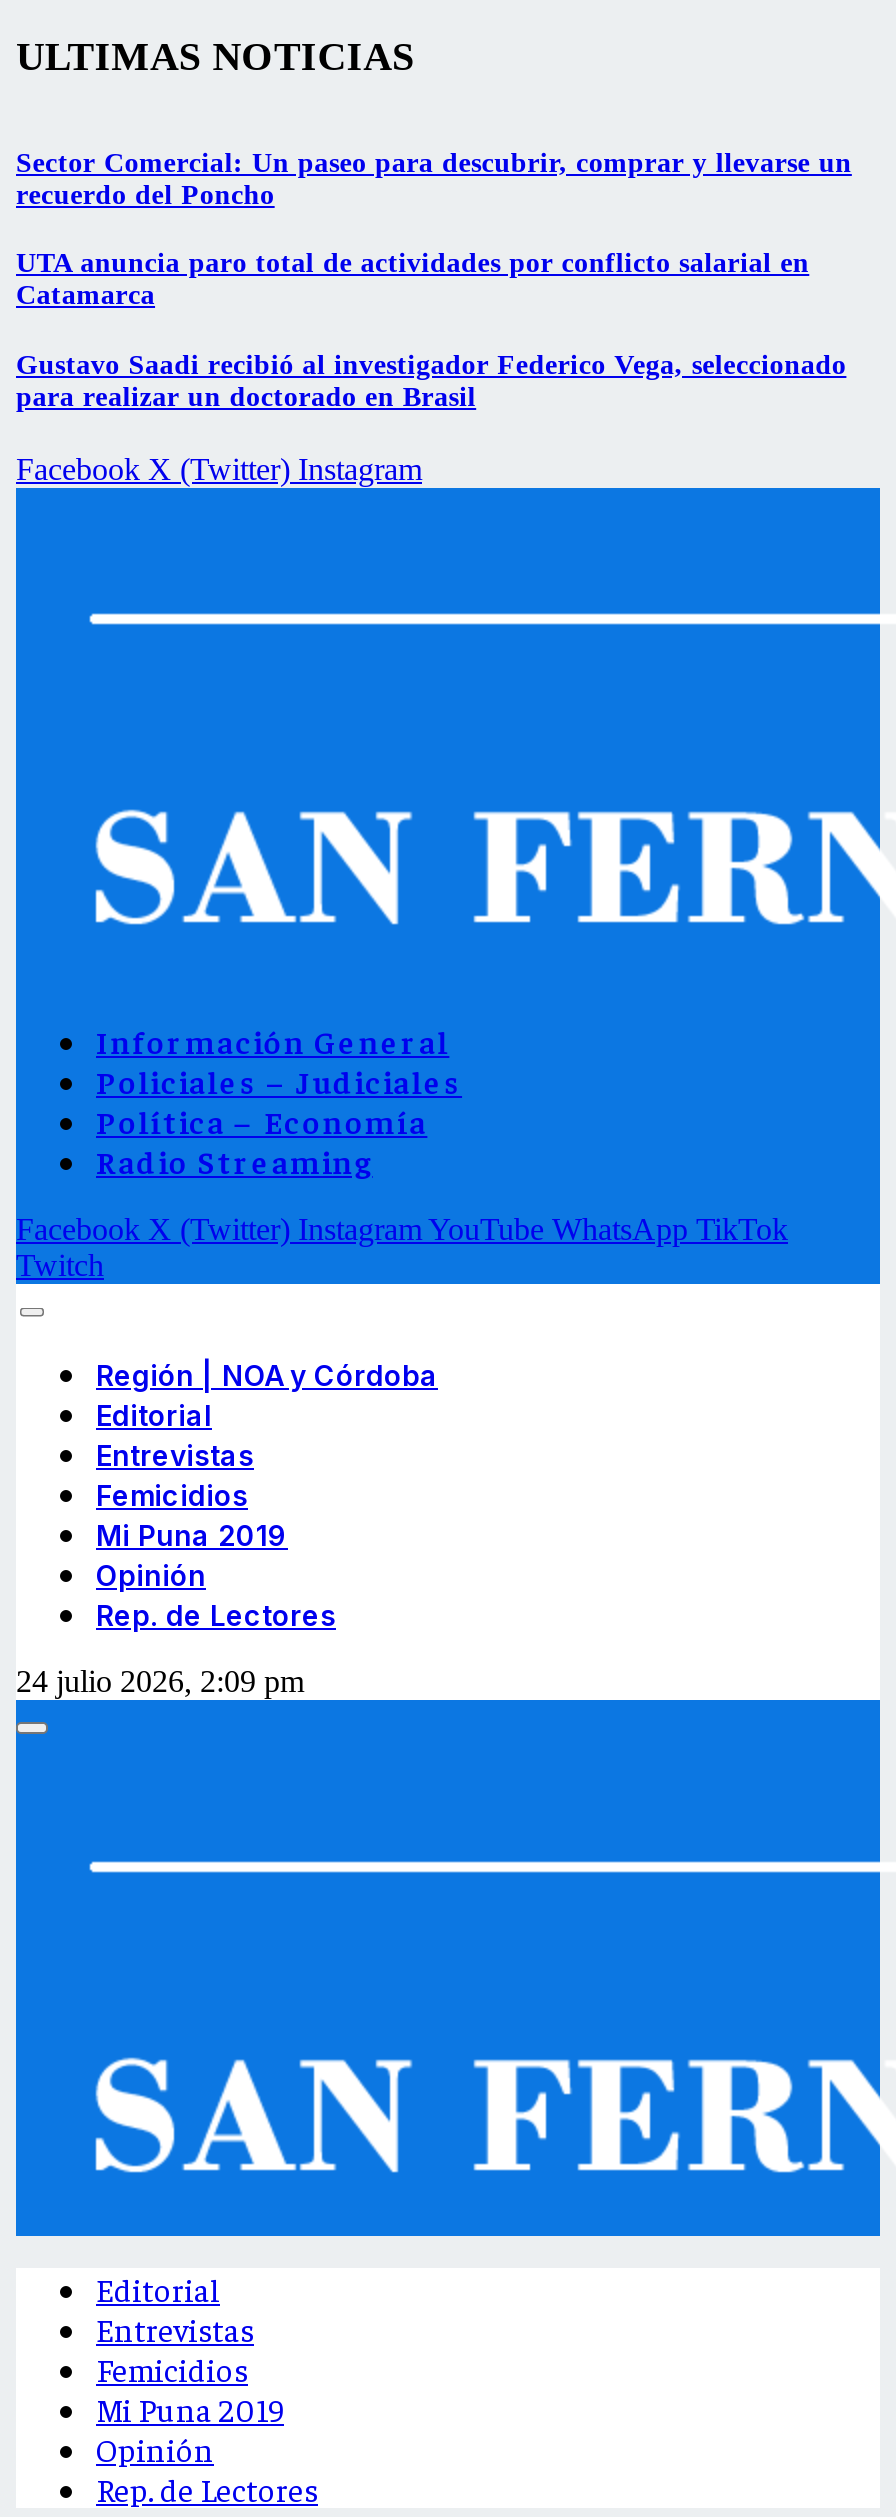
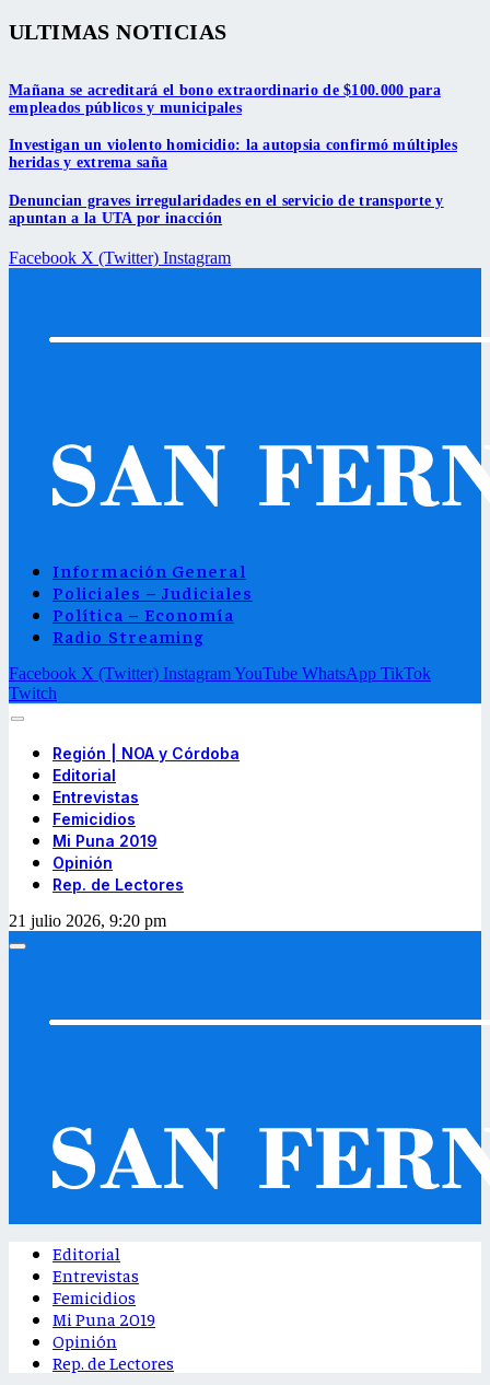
[16,148,852,210] Sector Comercial: Un paseo para descubrir, comprar y llevarse un | recuerdo del Poncho -> [9,82,441,116] Mañana se acreditará el bono extraordinario de $100.000 para | empleados públicos y municipales
[16,249,809,311] UTA anuncia paro total de actividades por conflicto salarial en | Catamarca -> [9,137,457,171] Investigan un violento homicidio: la autopsia confirmó múltiples | heridas y extrema saña
[16,350,846,412] Gustavo Saadi recibió al investigador Federico Vega, seleccionado | para realizar un doctorado en Brasil -> [9,193,444,226] Denuncian graves irregularidades en el servicio de transporte y | apuntan a la UTA por inacción
[16,1663,304,1697] 24 julio 2026, 2:09 pm -> [9,911,166,929] 21 julio 2026, 9:20 pm

